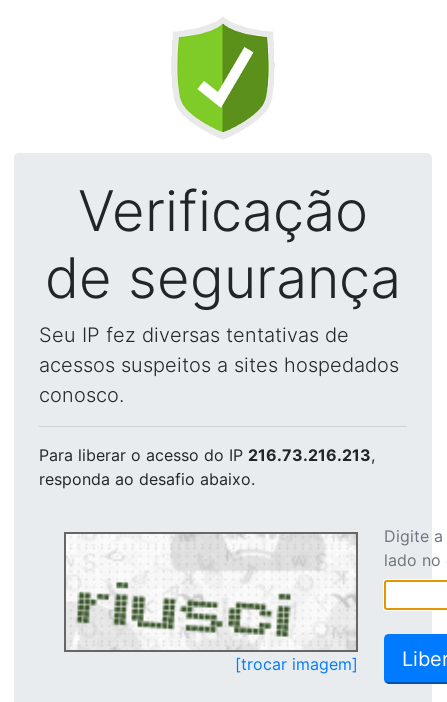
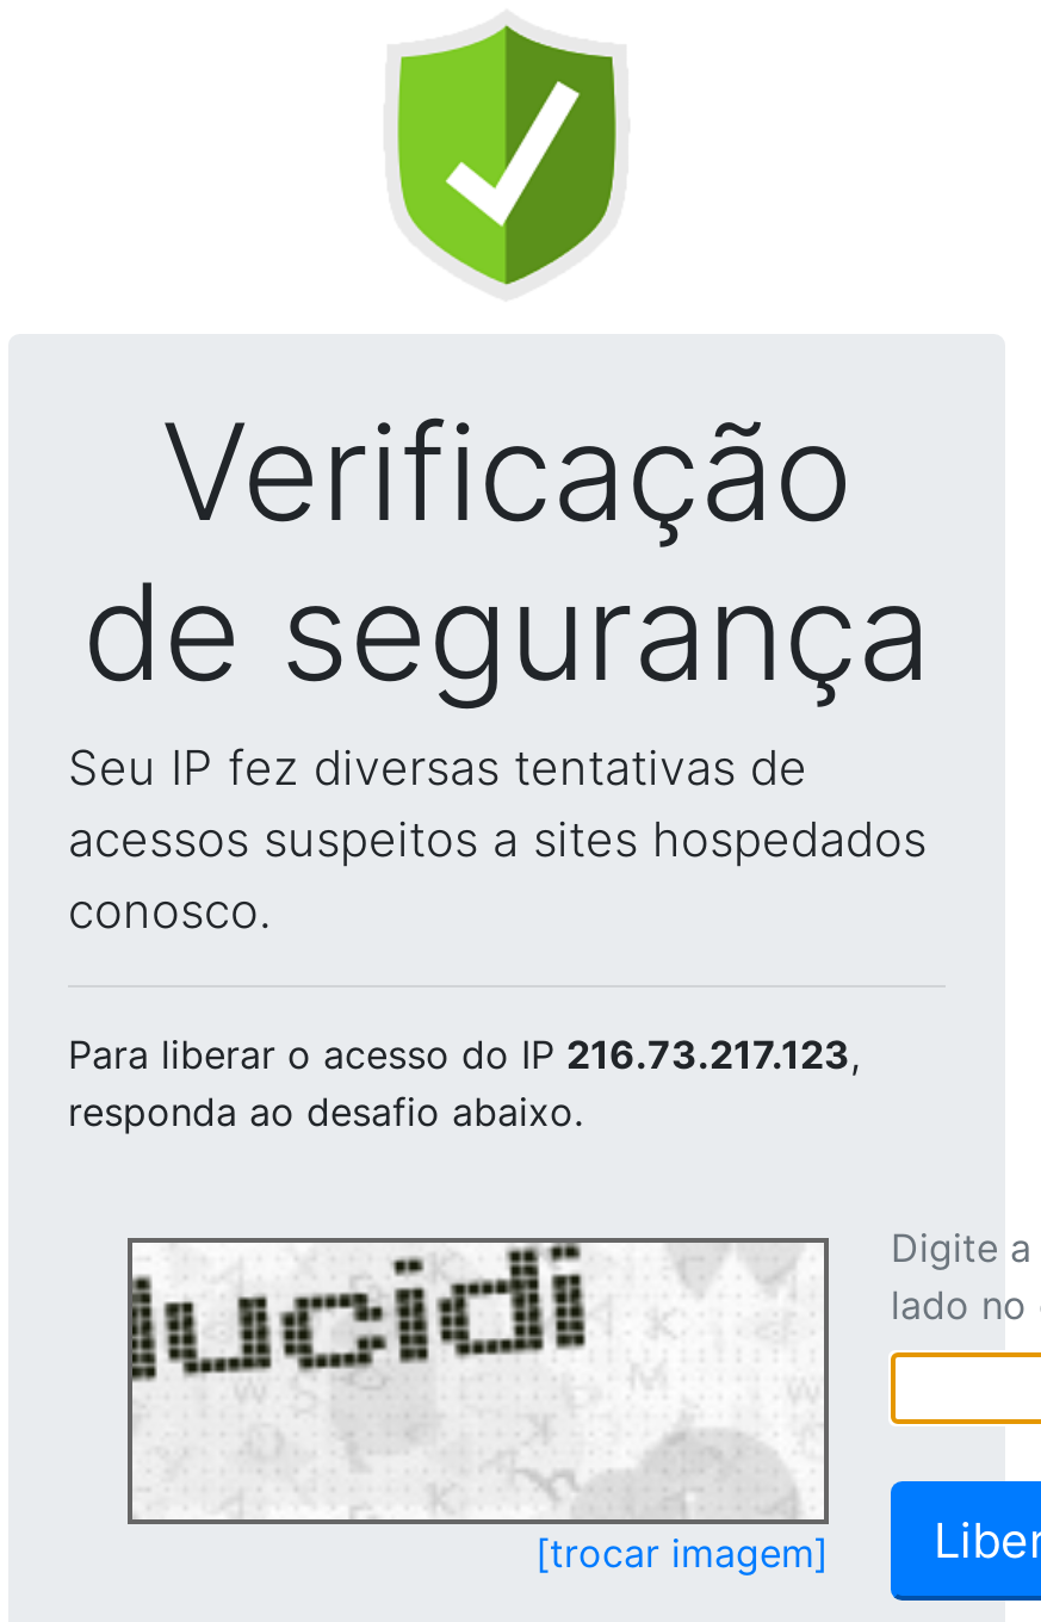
[39,445,375,465] Para liberar o acesso do IP 216.73.216.213, -> [68,1030,860,1078] Para liberar o acesso do IP 216.73.217.123,
[66,534,324,648] [image] -> [130,1240,745,1515] [image]

